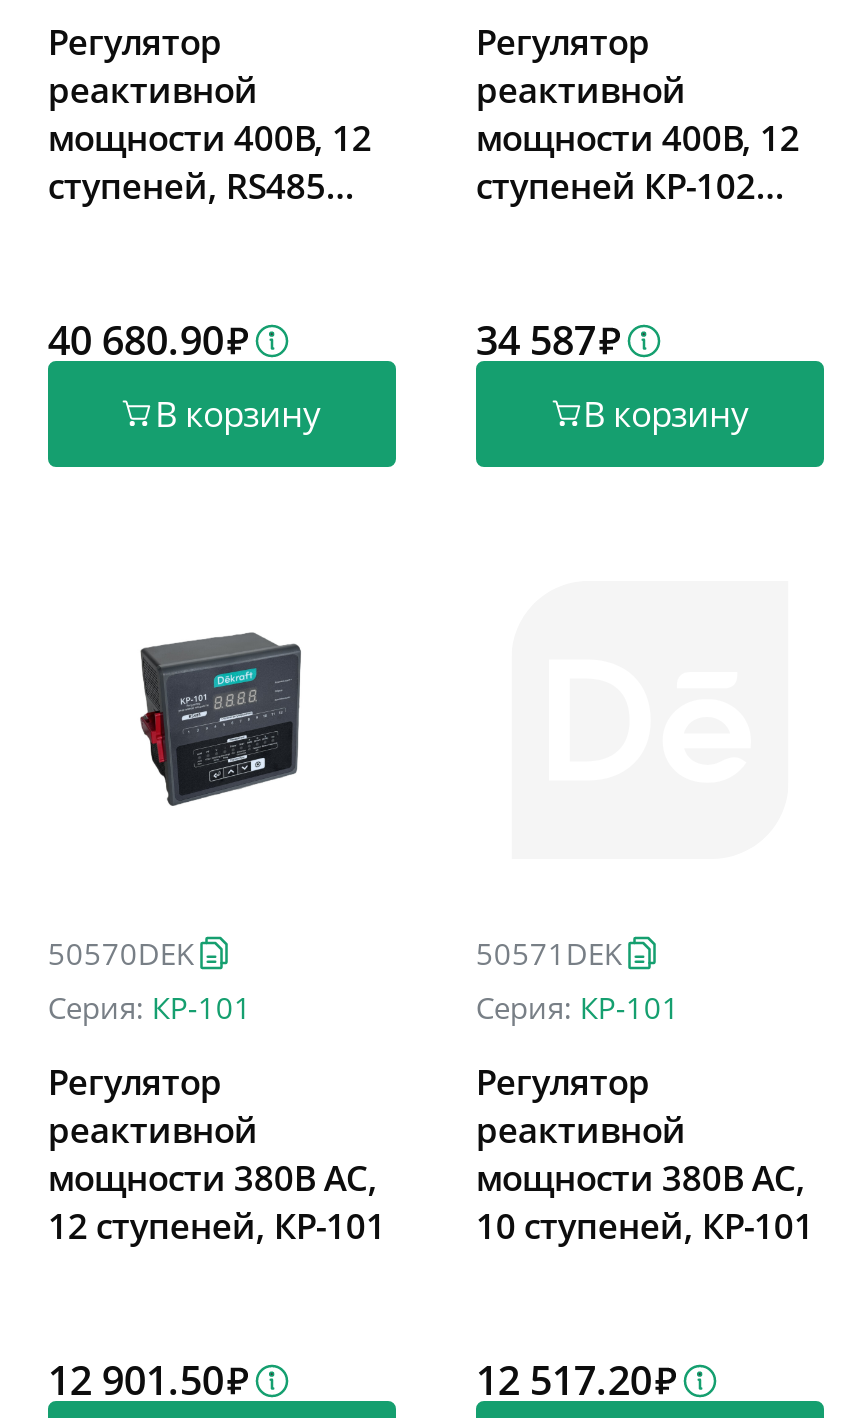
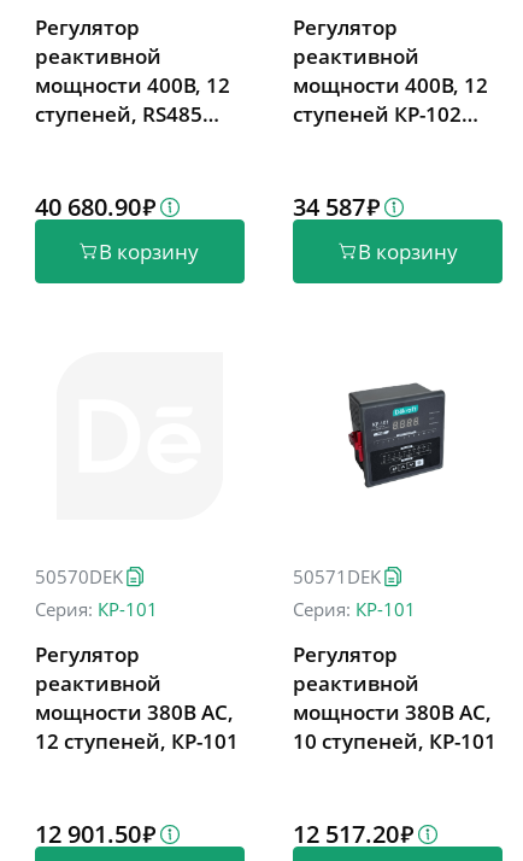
none -> [347,382,446,488] [image]
[138,631,302,807] [image] -> none

